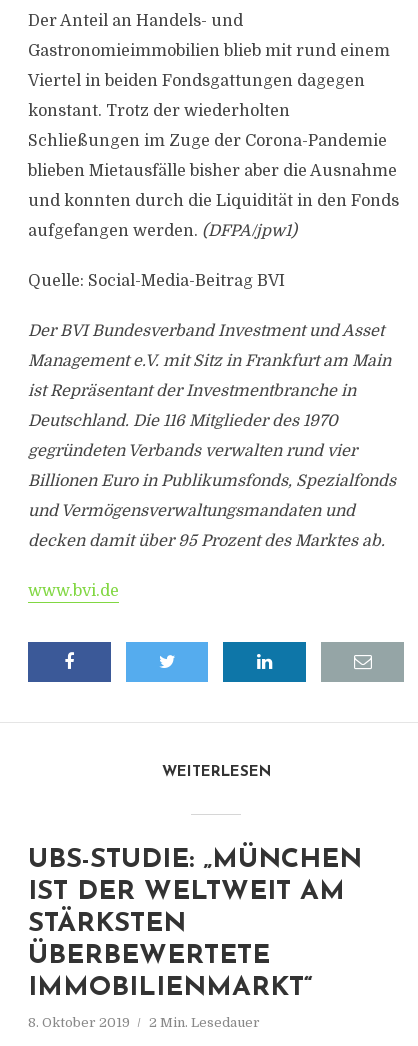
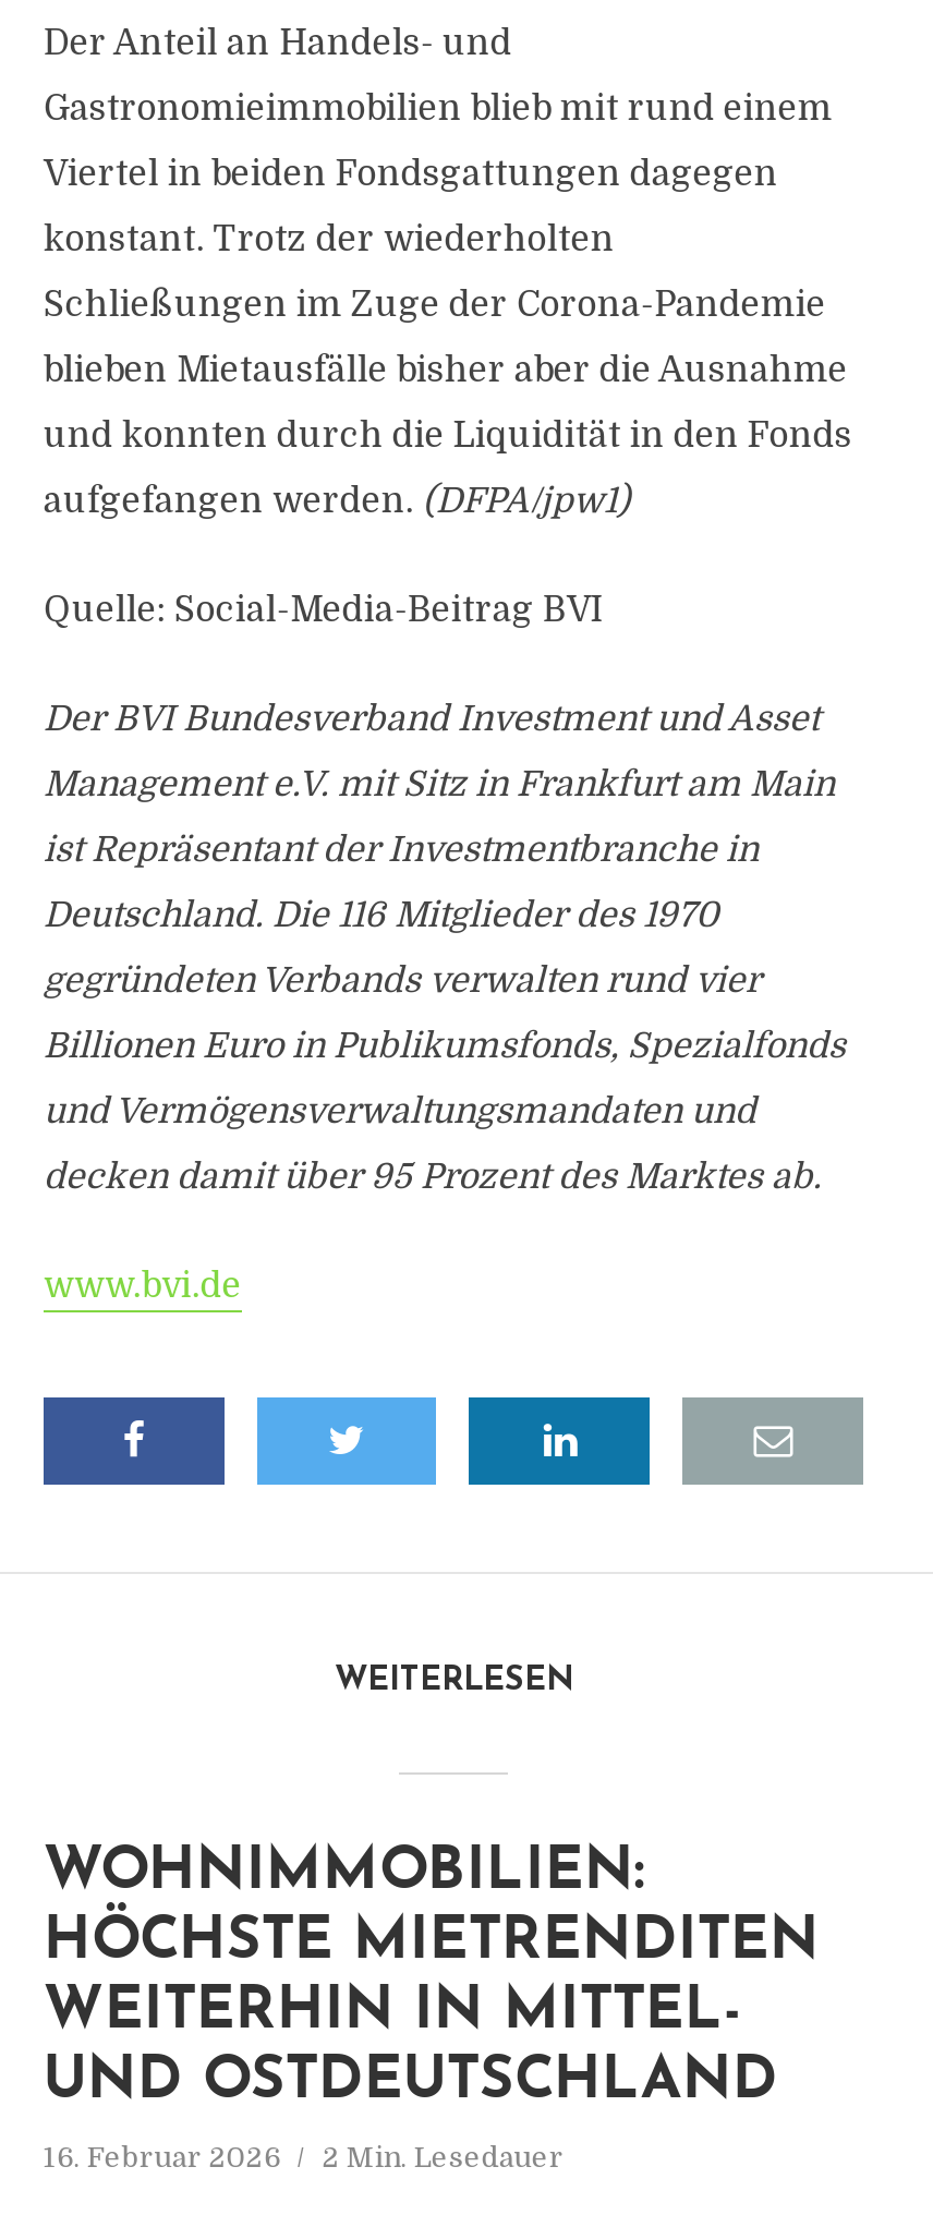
[28,847,362,1002] UBS-STUDIE: „MÜNCHEN | IST DER WELTWEIT AM | STÄRKSTEN | ÜBERBEWERTETE | IMMOBILIENMARKT“ -> [43,1844,819,2113] WOHNIMMOBILIEN: | HÖCHSTE MIETRENDITEN | WEITERHIN IN MITTEL- | UND OSTDEUTSCHLAND
[28,1015,260,1030] 8. Oktober 2019 2 Min. Lesedauer -> [43,2141,564,2174] 16. Februar 2026 2 Min. Lesedauer

